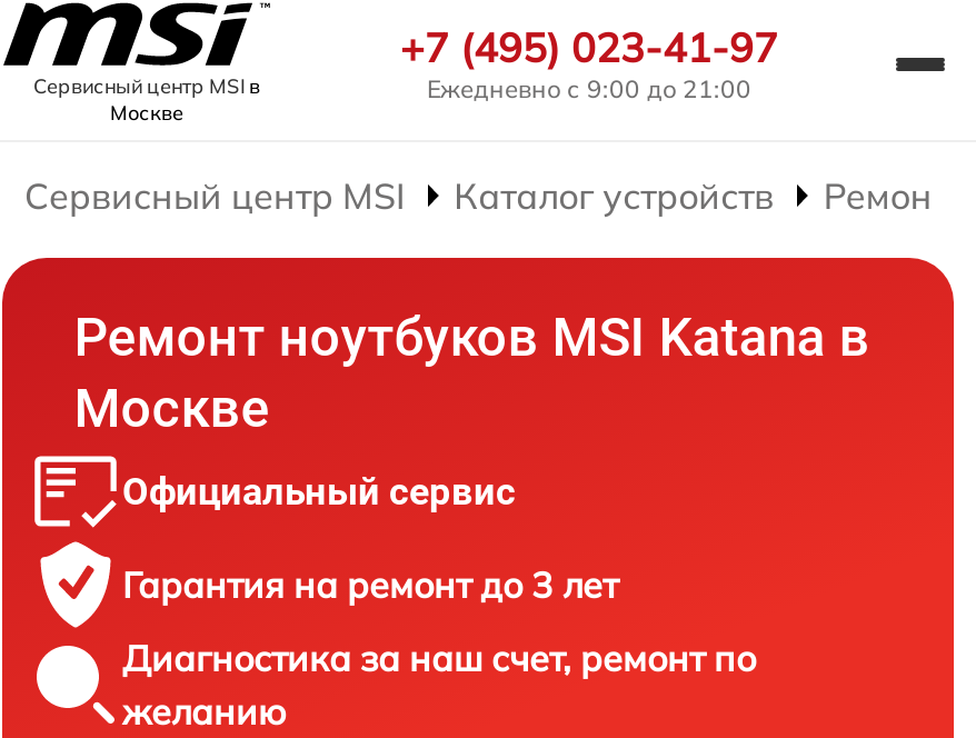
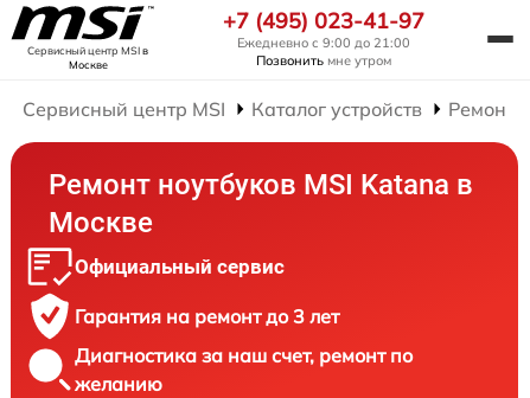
none -> [256,52,391,68] Позвонить мне утром

